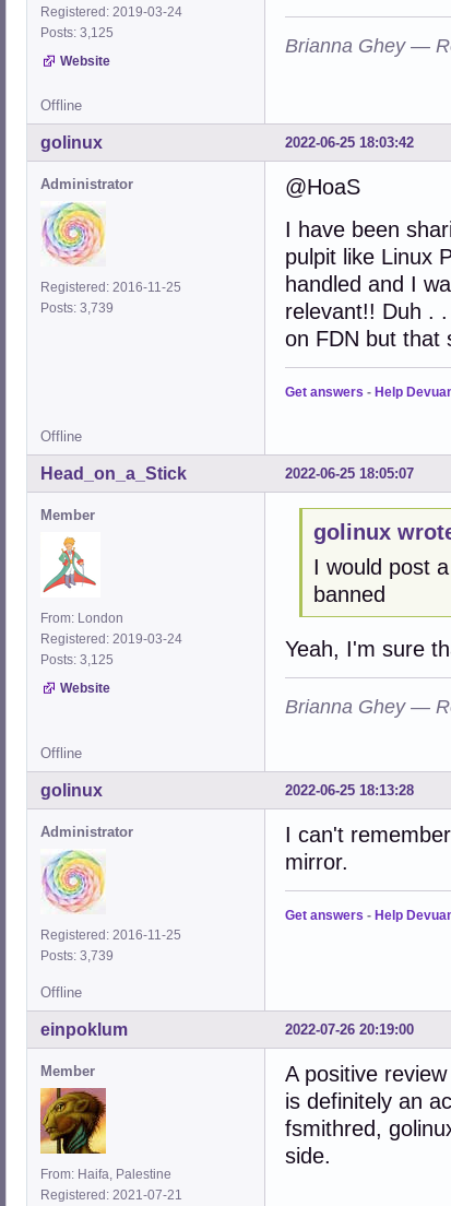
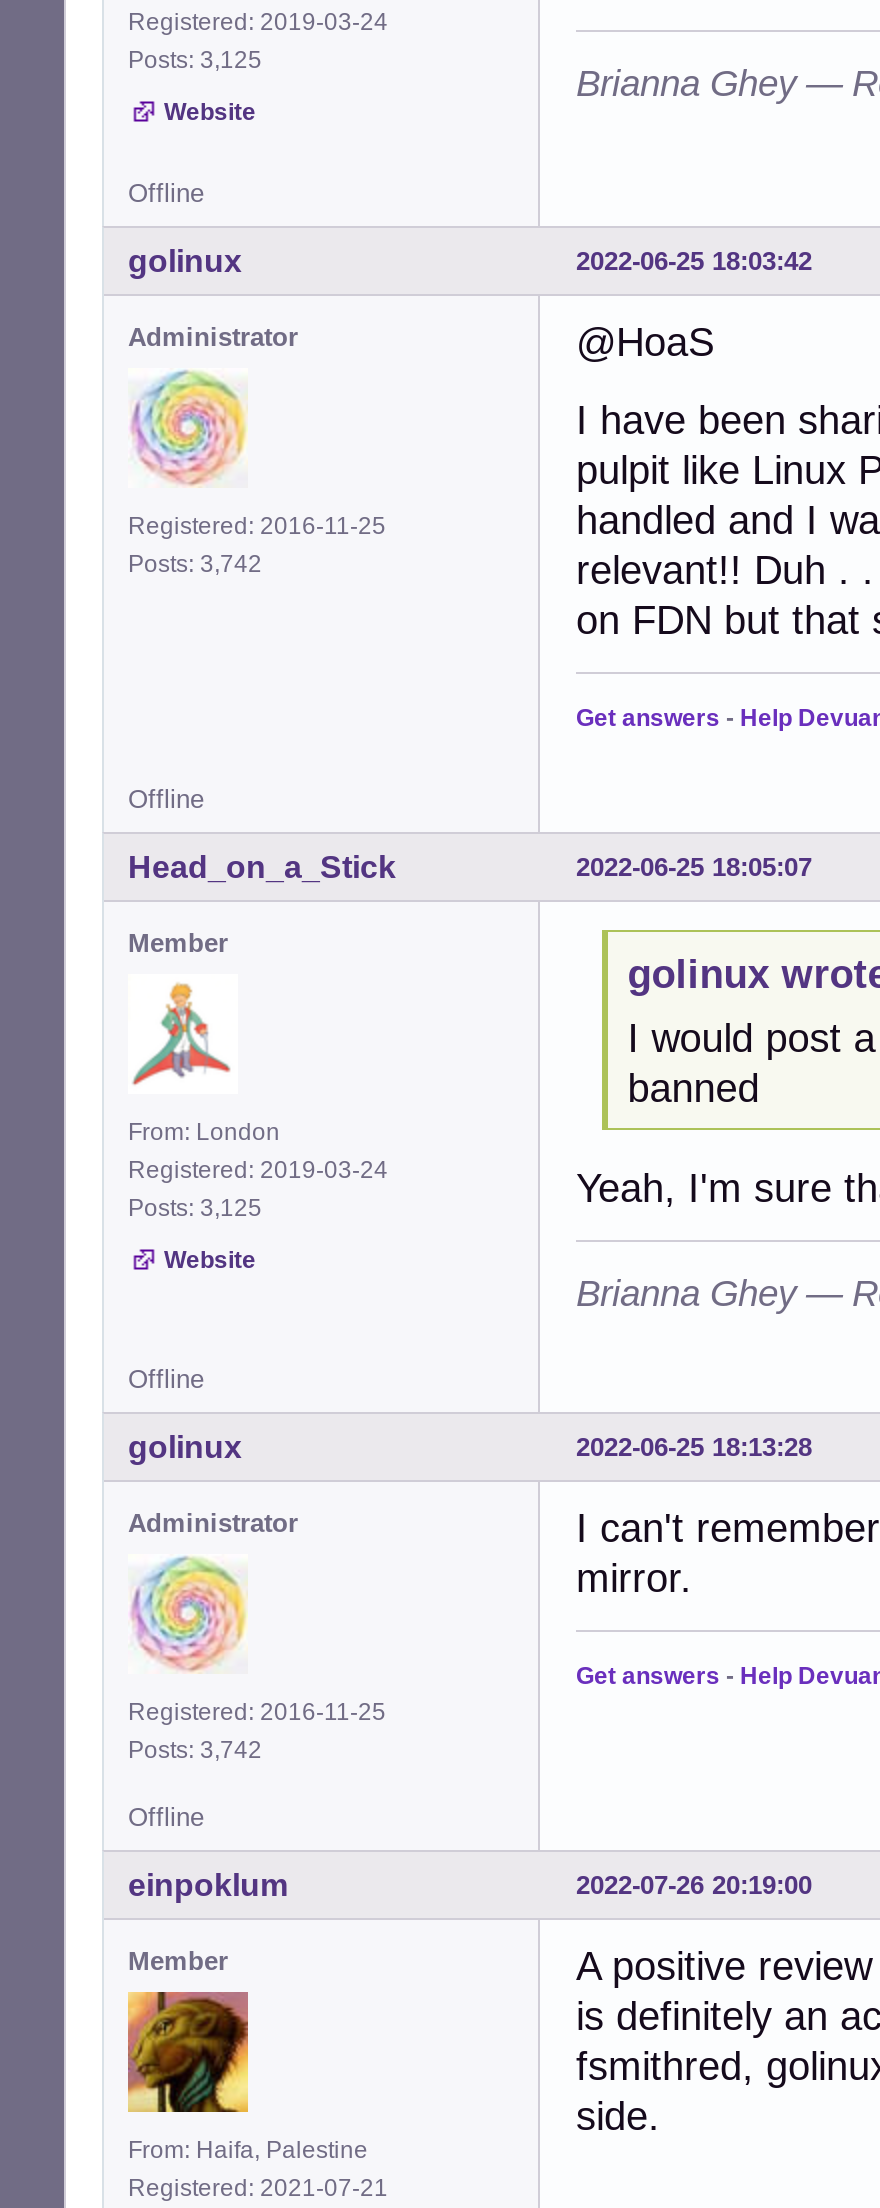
[40,300,120,316] Posts: 3,739 -> [128,550,274,578] Posts: 3,742
[40,948,120,963] Posts: 3,739 -> [128,1736,274,1764] Posts: 3,742

